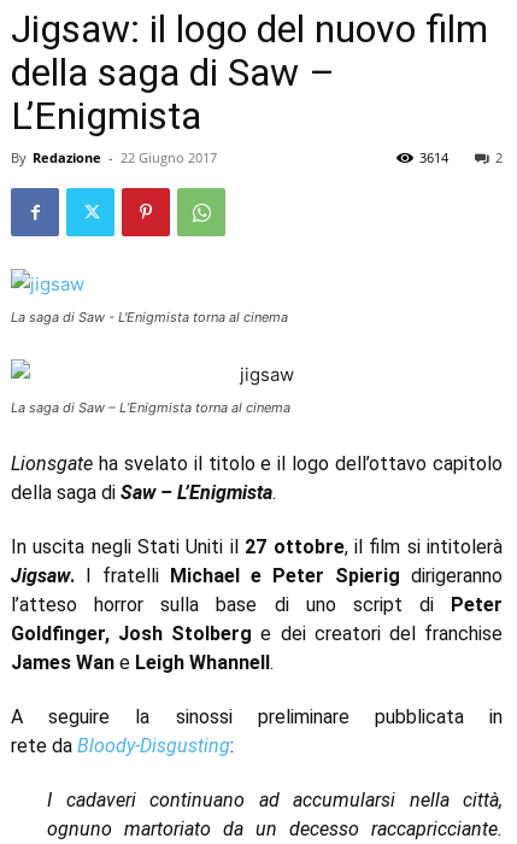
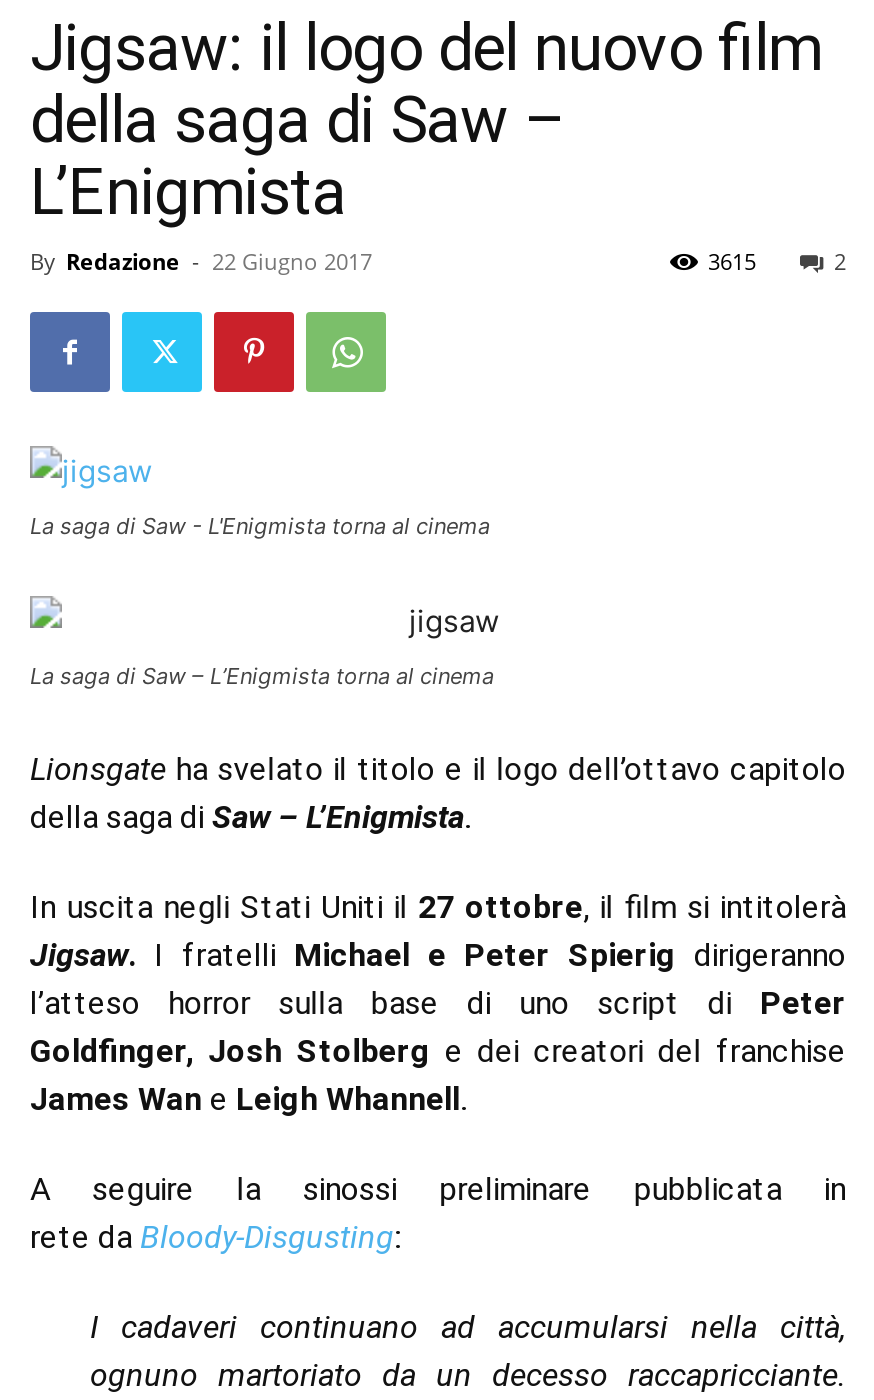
[419,148,448,166] 3614 -> [708,246,756,276] 3615

